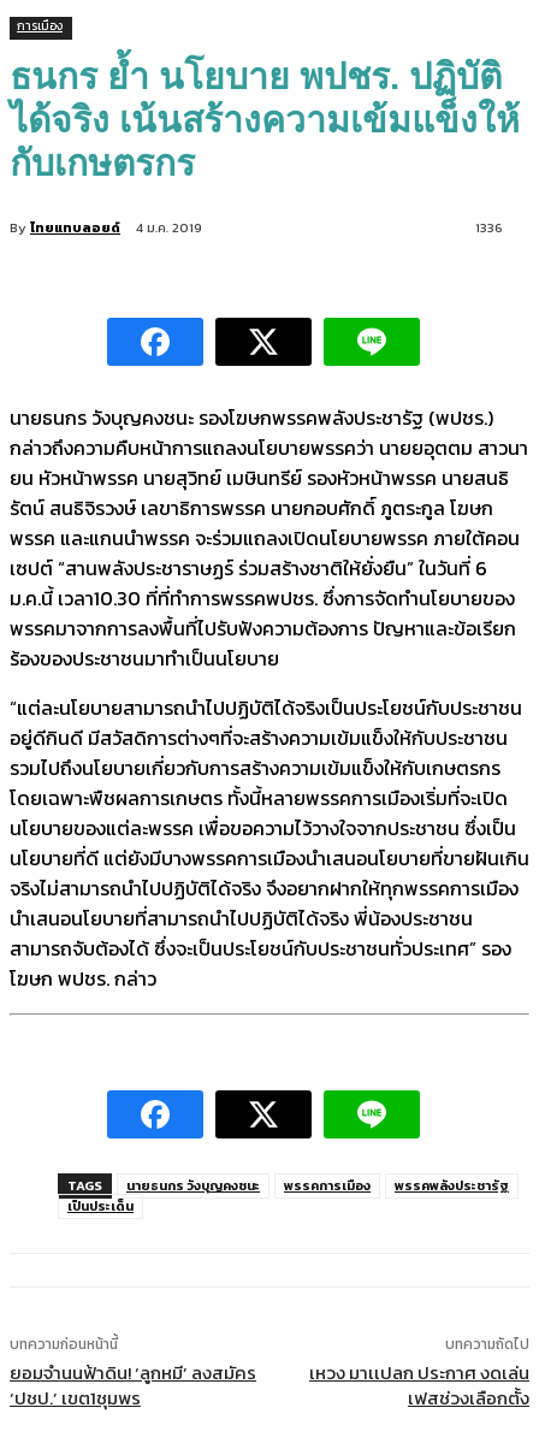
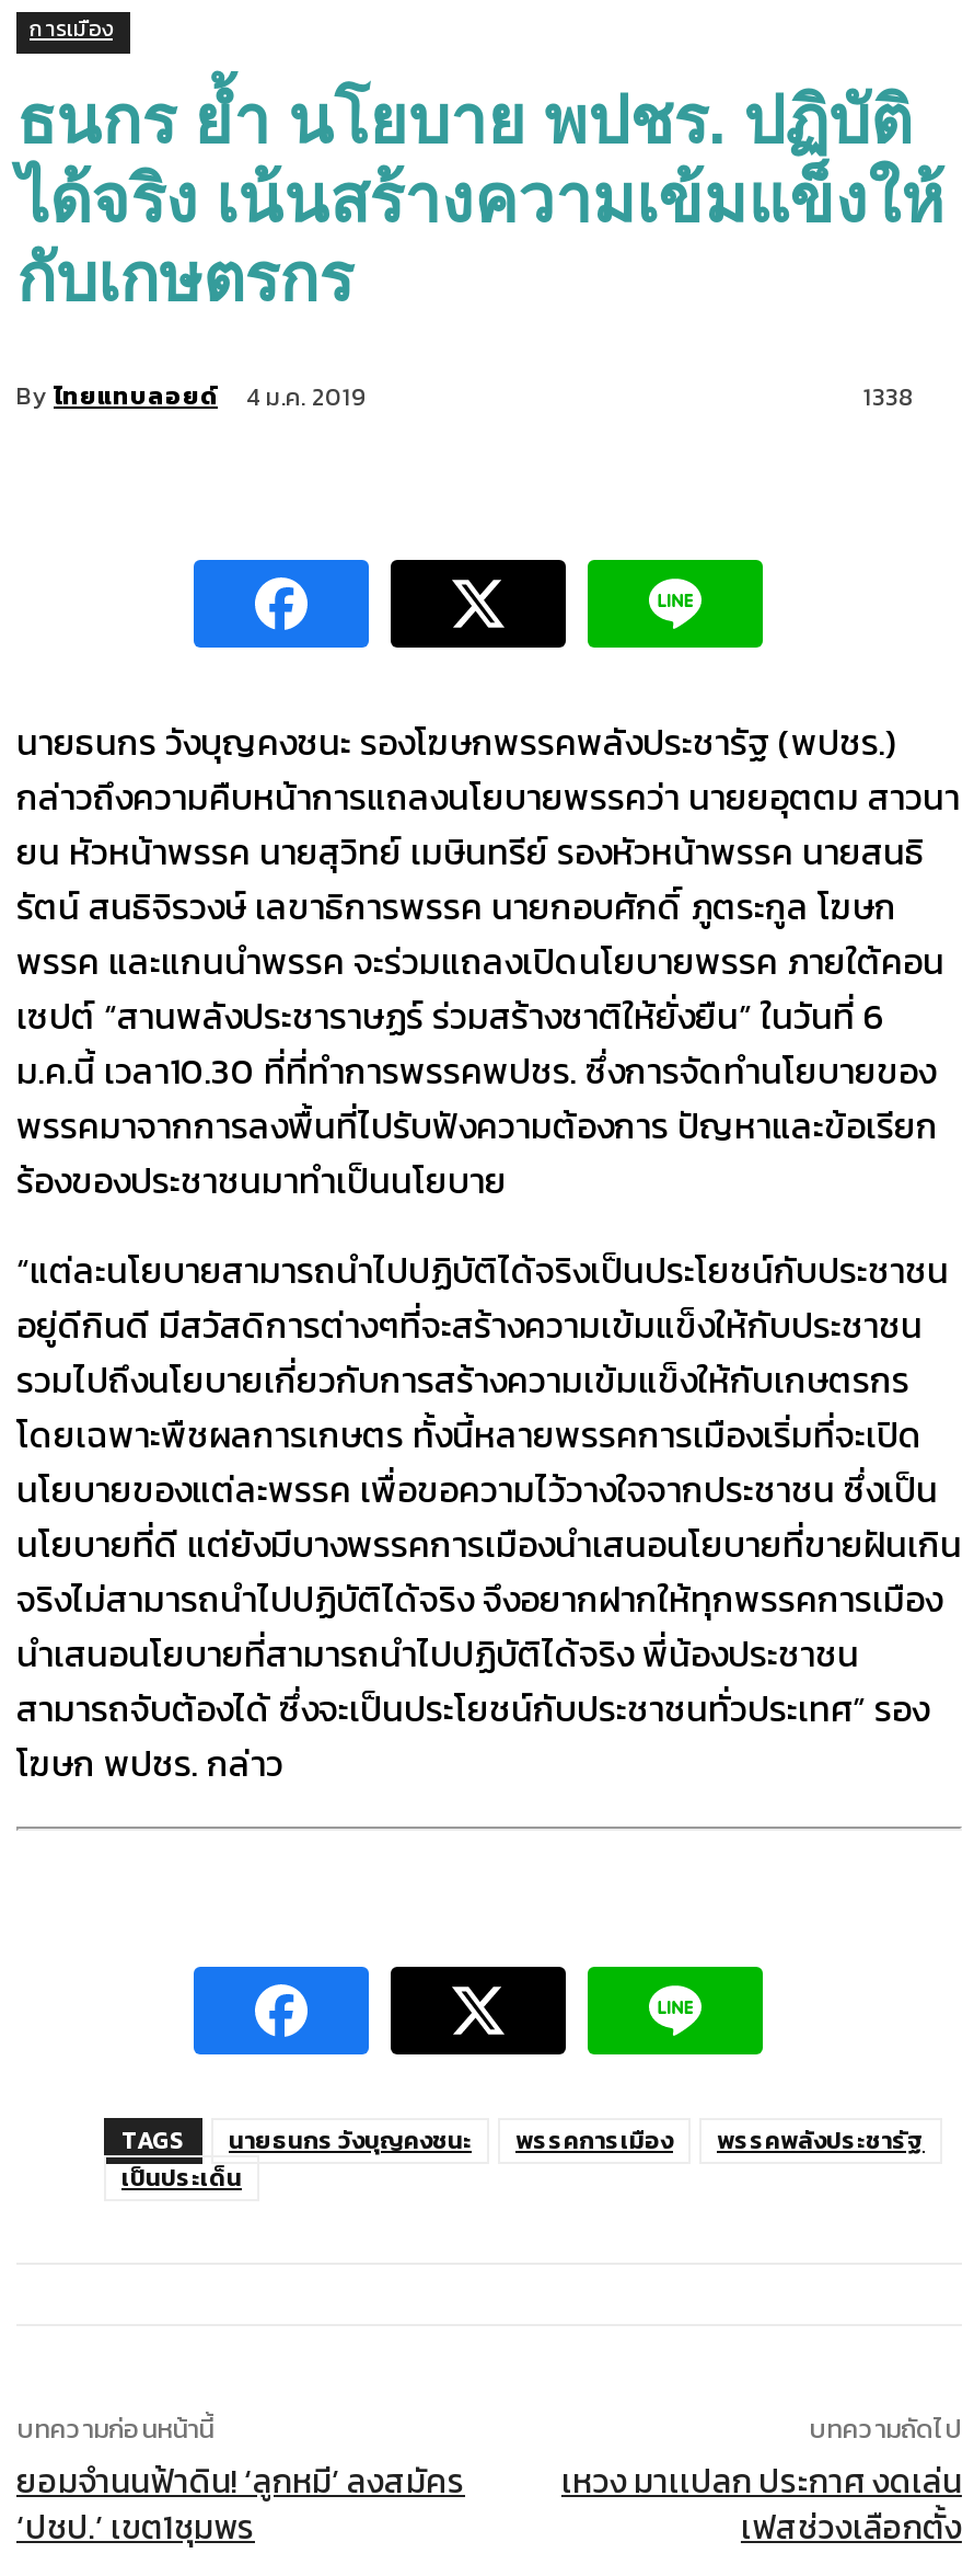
[475,218,503,238] 1336 -> [863,379,914,414] 1338

